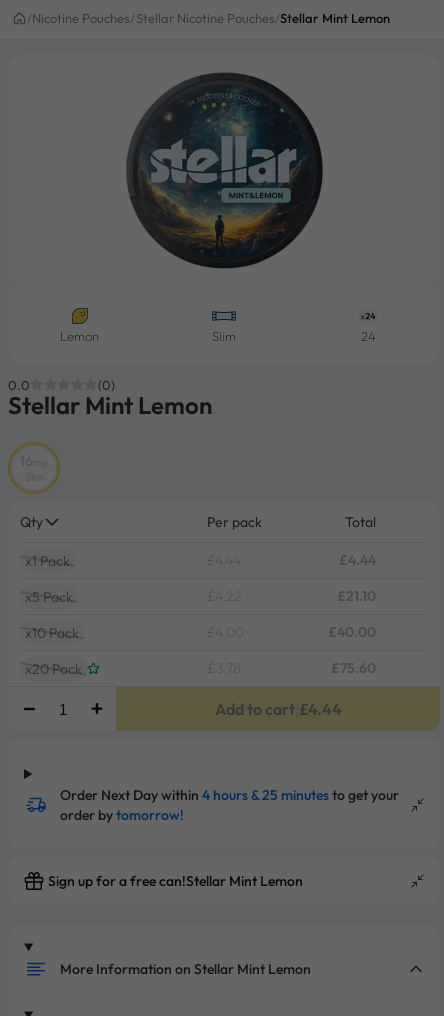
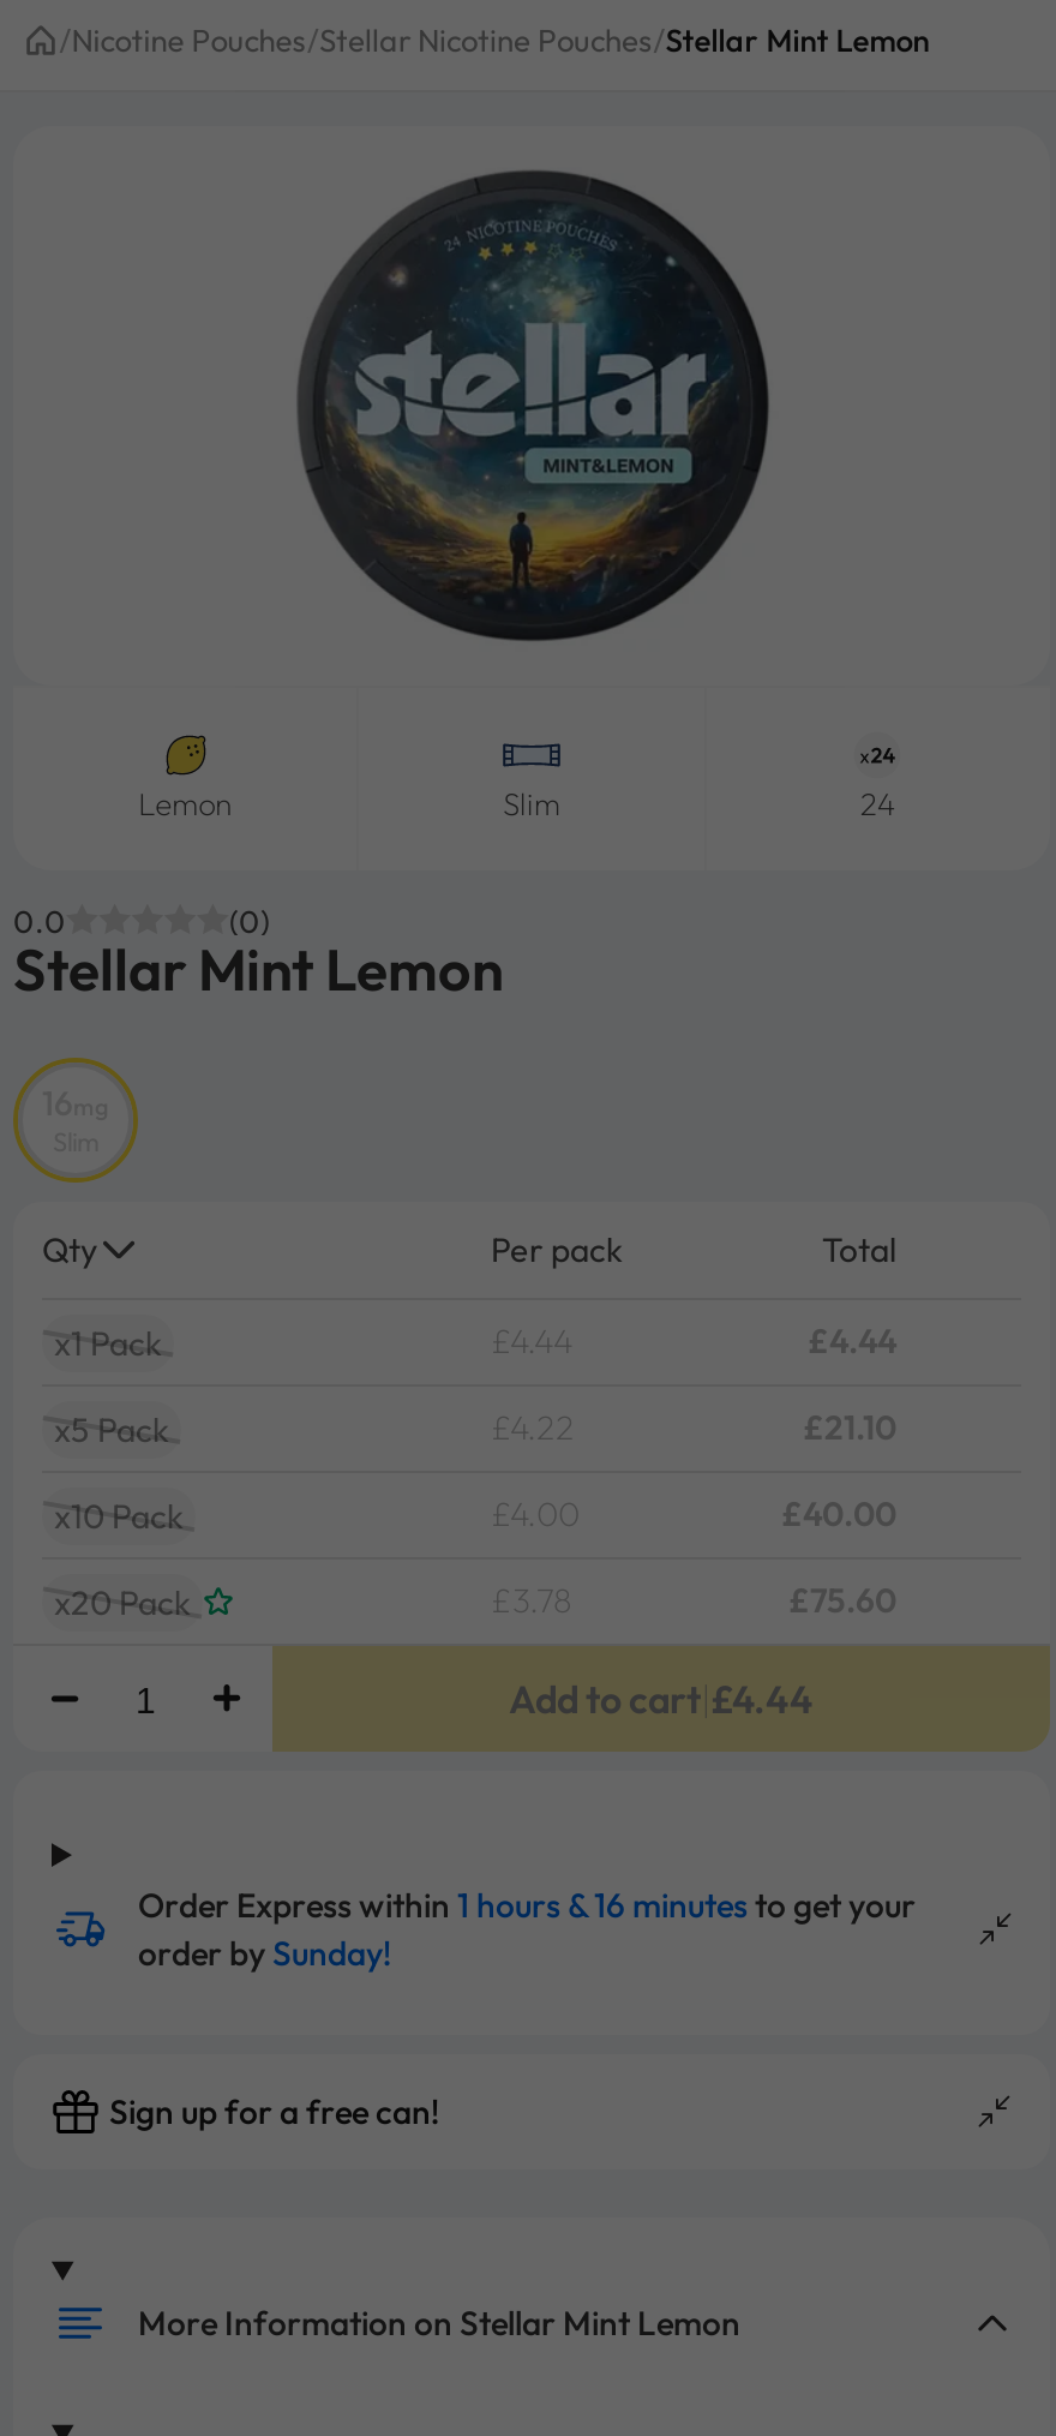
[60,786,399,824] Order Next Day within 4 hours & 25 minutes to get your | order by tomorrow! -> [138,1884,916,1975] Order Express within 1 hours & 16 minutes to get your | order by Sunday!
[48,872,303,890] Sign up for a free can!Stellar Mint Lemon -> [109,2090,440,2133] Sign up for a free can!

